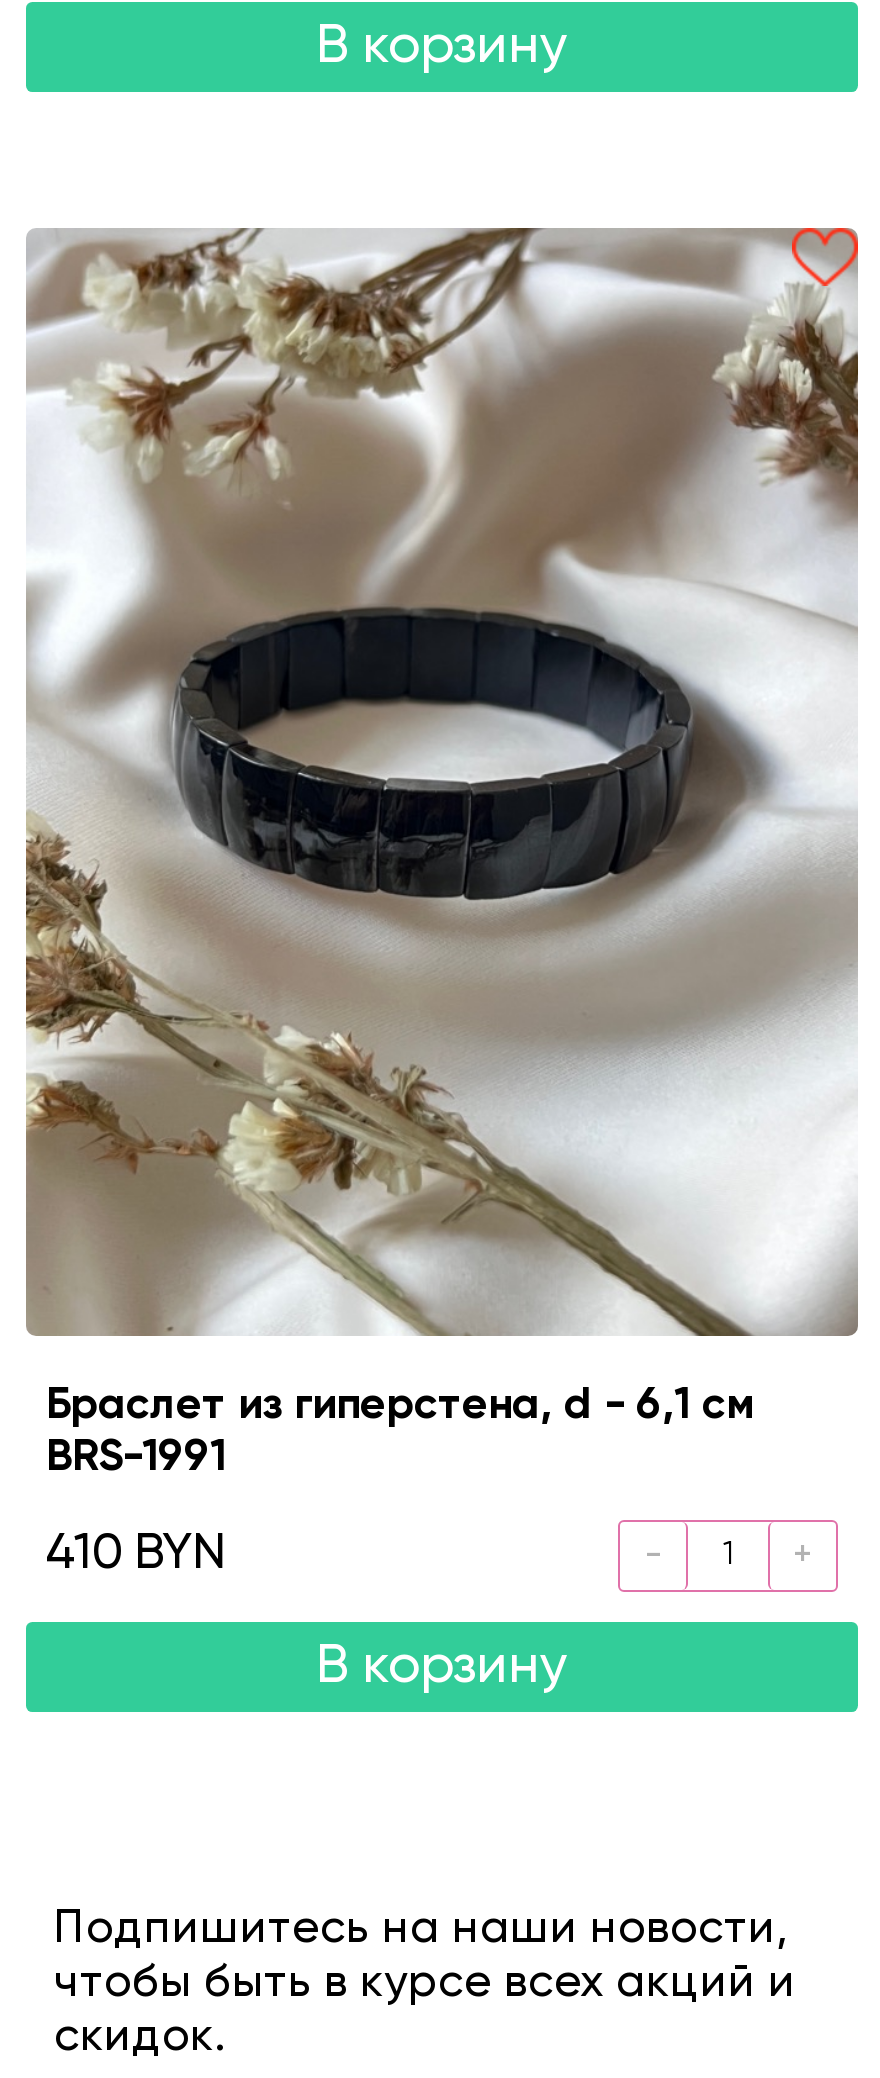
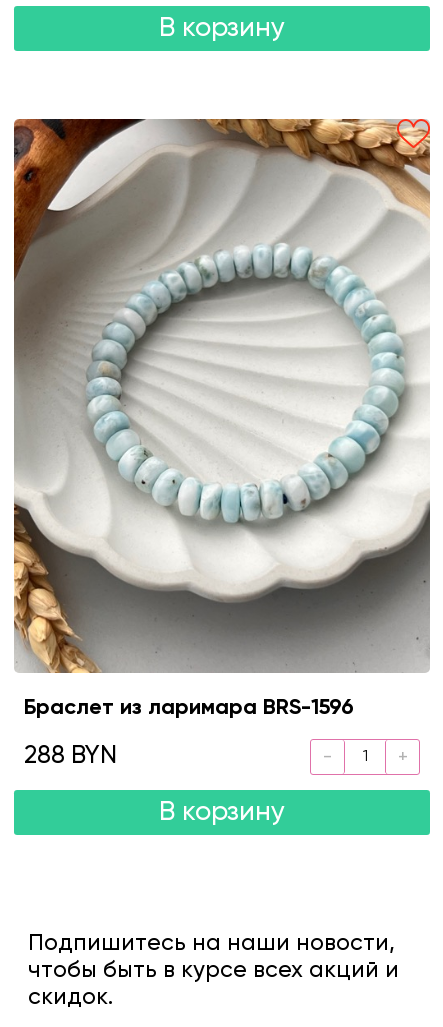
[26,226,860,1479] [image] | Браслет из гиперстена, d - 6,1 см | BRS-1991 -> [13,118,431,719] [image] | Браслет из ларимара BRS-1596
[46,1529,226,1579] 410 BYN -> [24,744,117,769] 288 BYN

